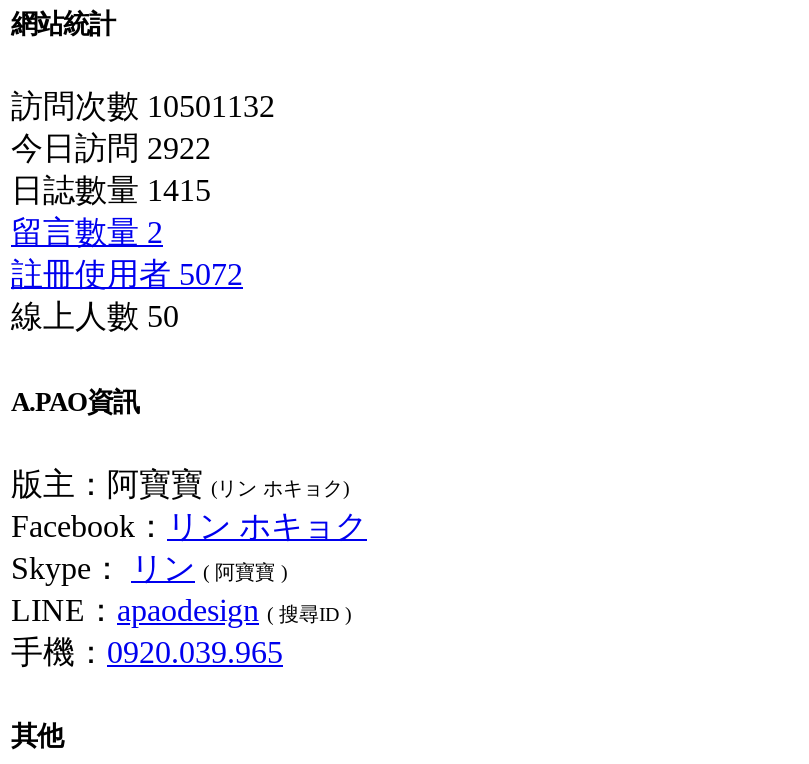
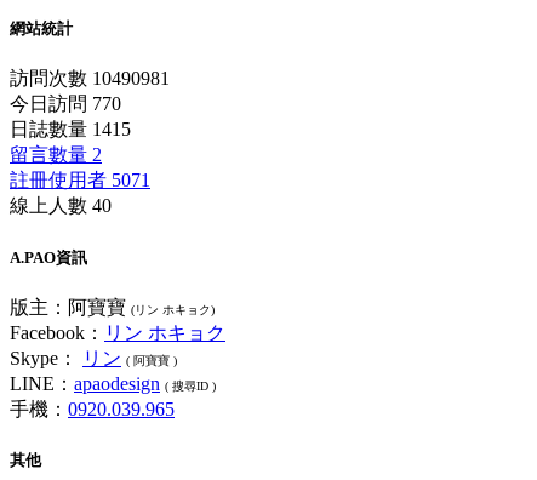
[11,90,275,124] 訪問次數 10501132 -> [10,68,170,89] 訪問次數 10490981
[11,132,211,166] 今日訪問 2922 -> [10,94,121,114] 今日訪問 770
[11,258,243,292] 註冊使用者 5072 -> [10,170,150,191] 註冊使用者 5071
[11,300,179,334] 線上人數 50 -> [10,196,112,216] 線上人數 40

